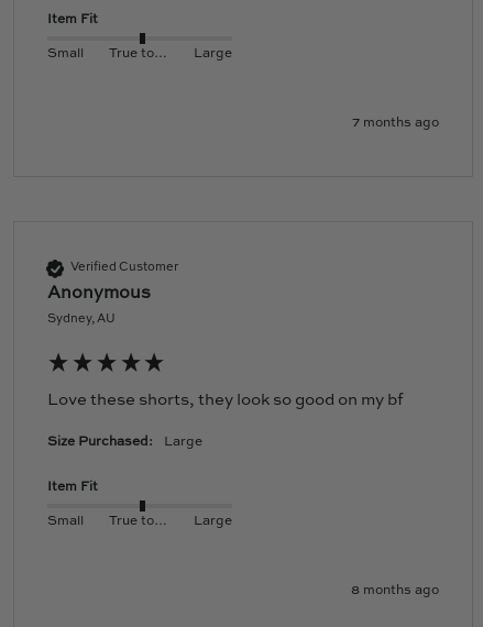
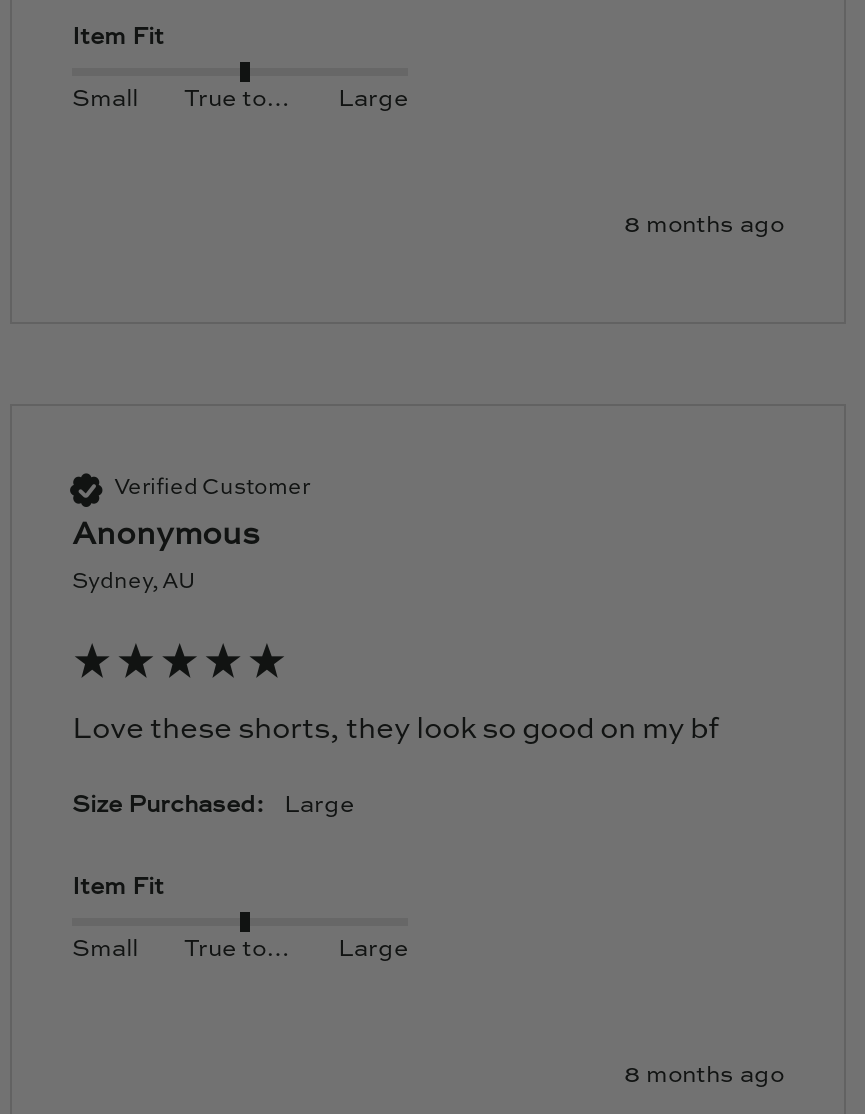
[352,116,439,130] 7 months ago -> [624,214,784,238] 8 months ago

